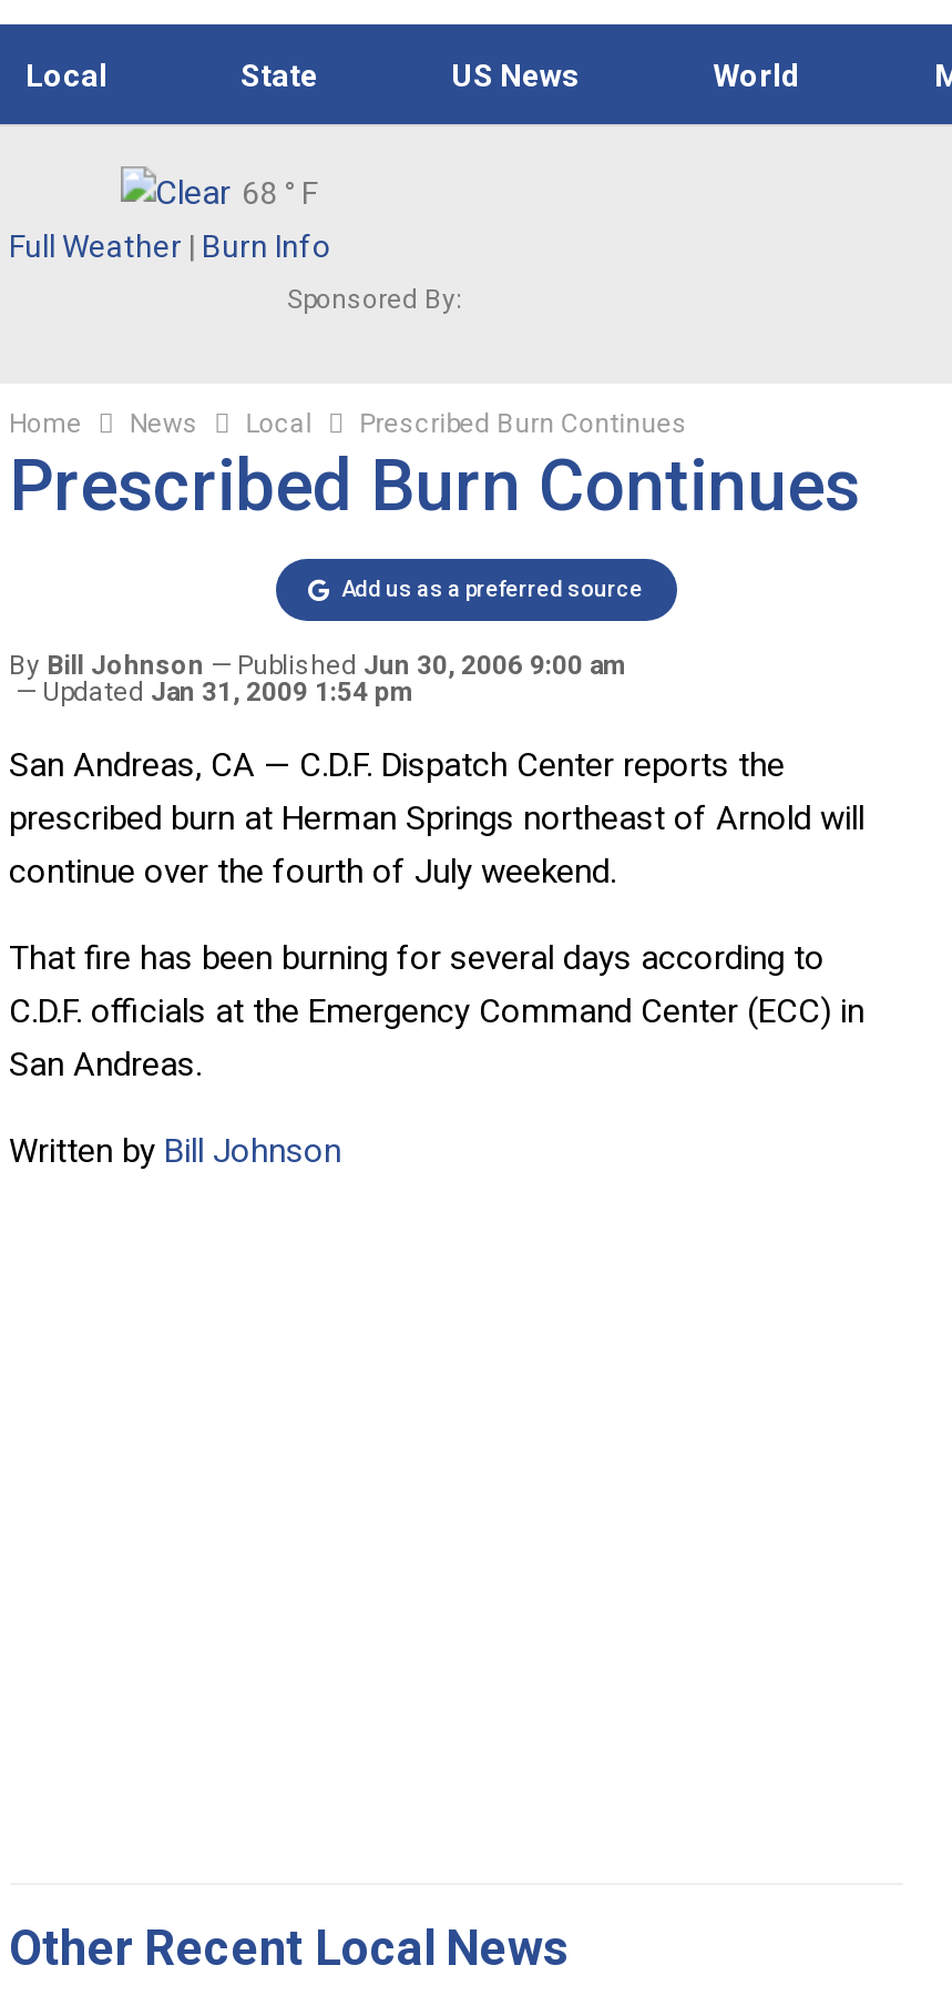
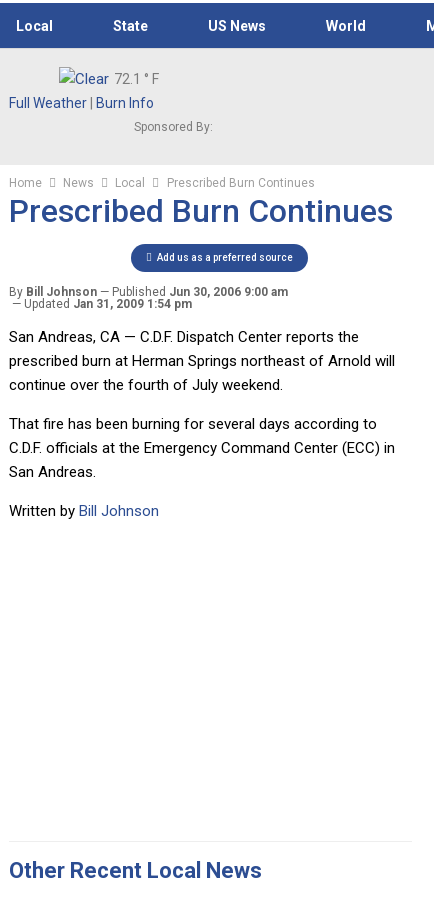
[242,175,317,211] 68 ° F -> [113,71,158,87] 72.1 ° F

